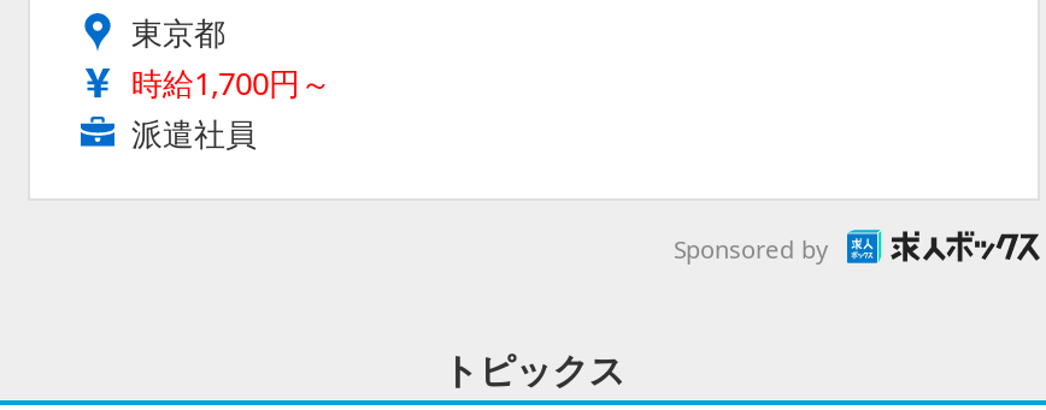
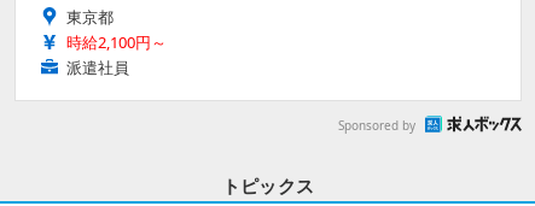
[131,62,331,105] 時給1,700円～ -> [66,32,167,53] 時給2,100円～

